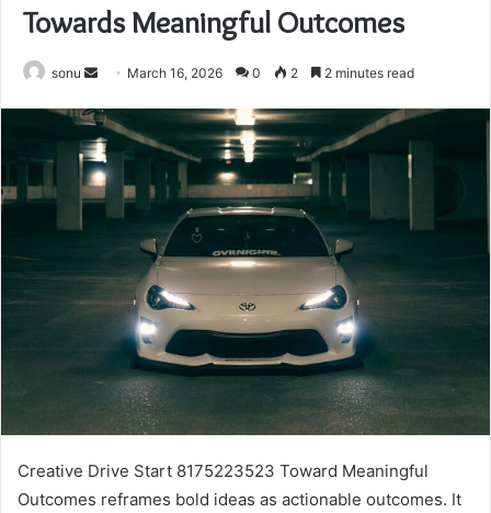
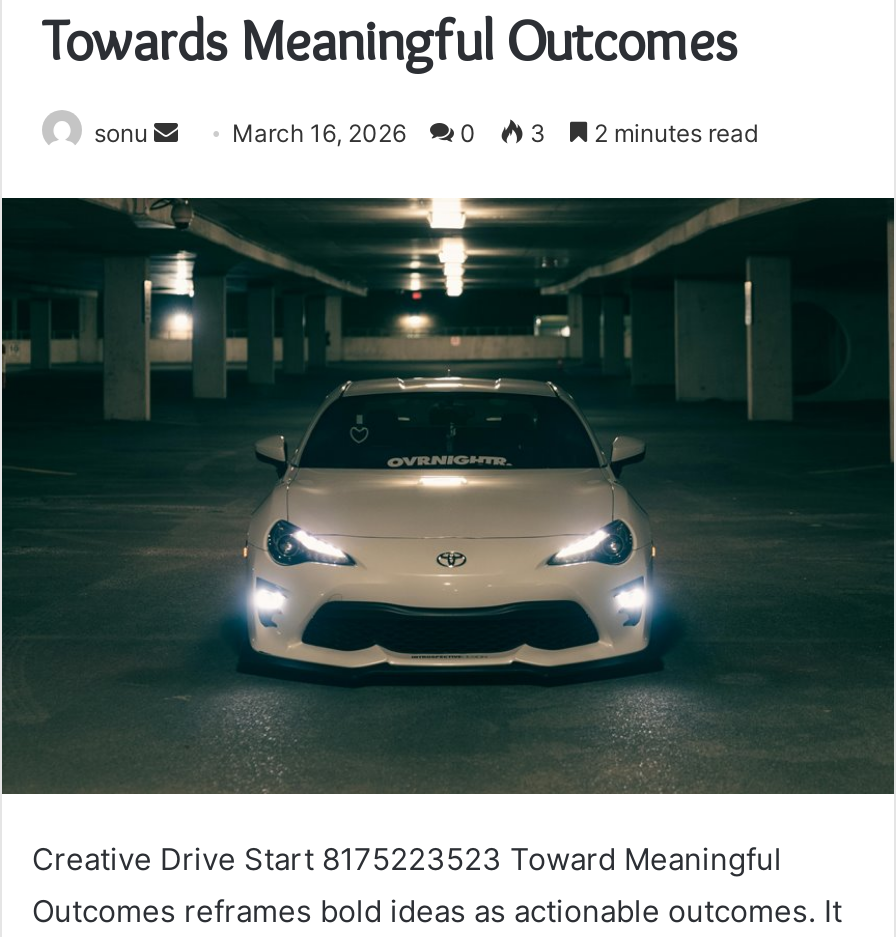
[287,64,298,81] 2 -> [524,118,546,148] 3

